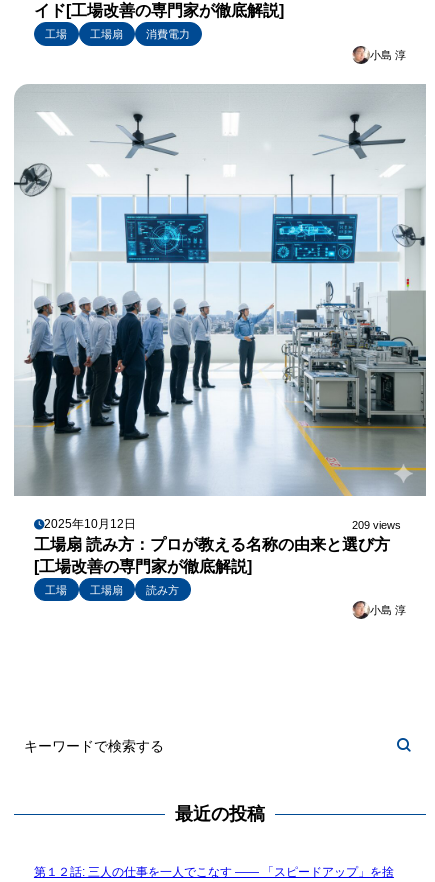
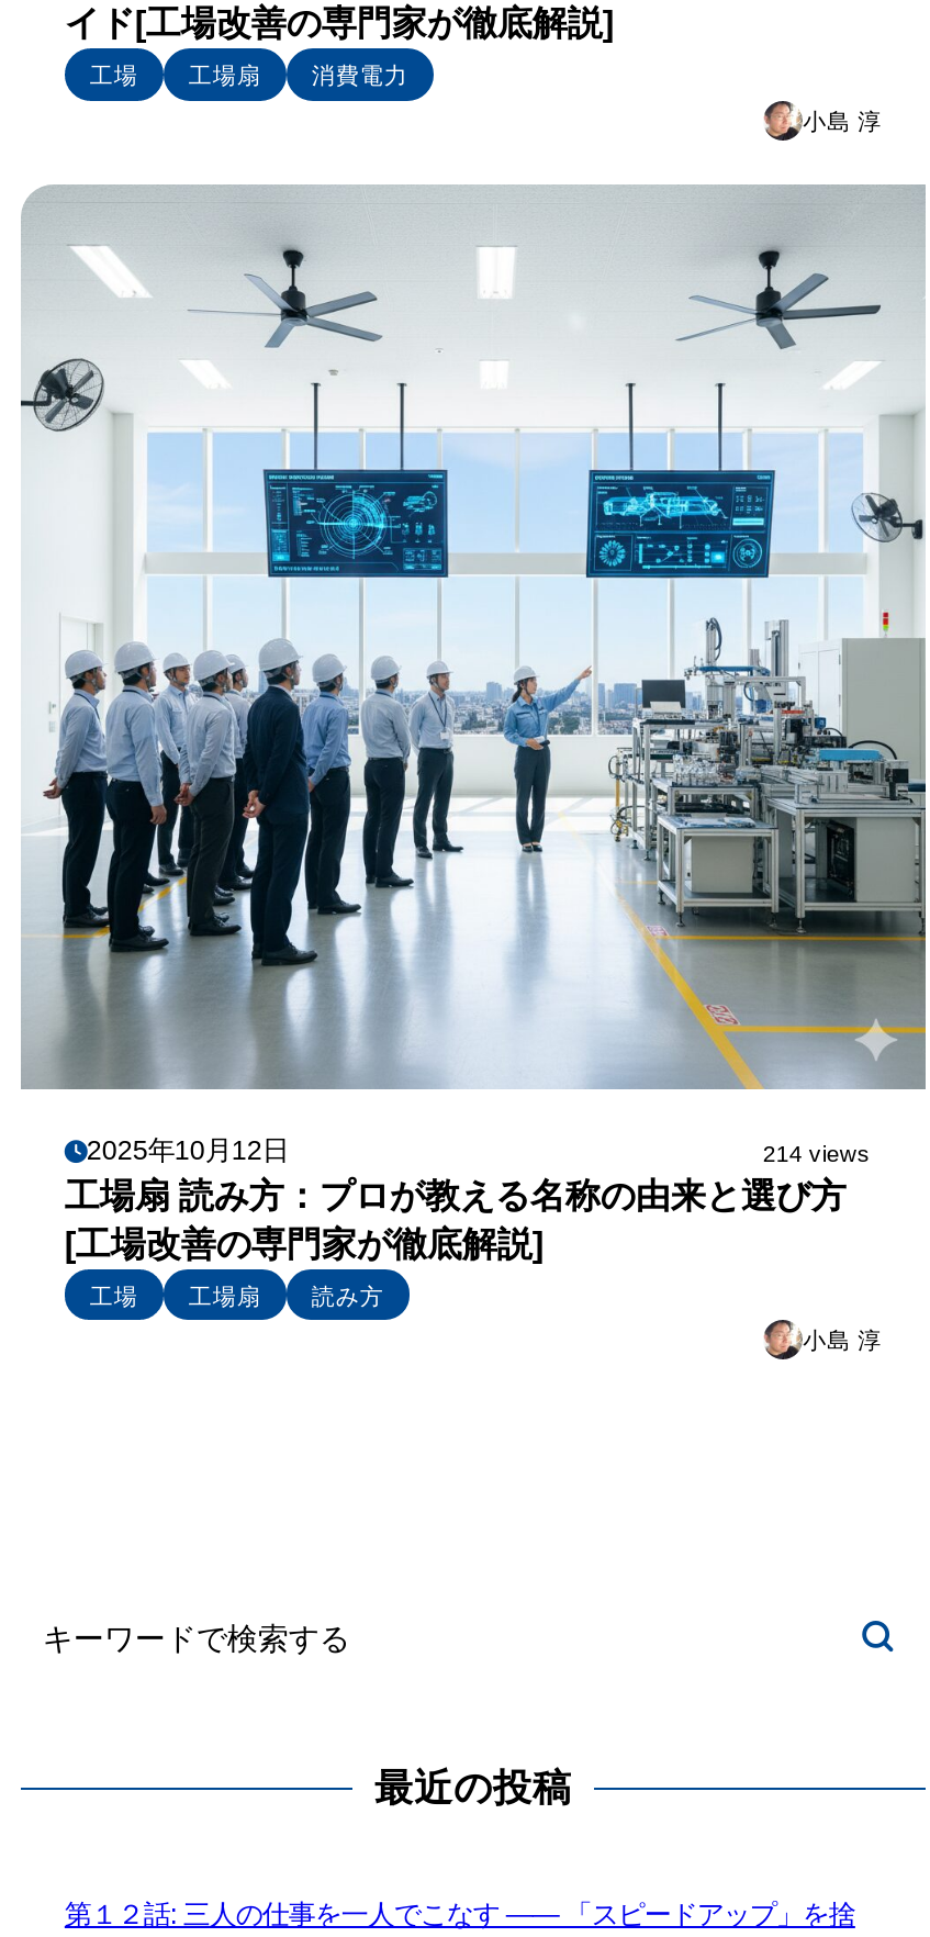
[352,519,401,531] 209 views -> [763,1140,870,1166] 214 views

